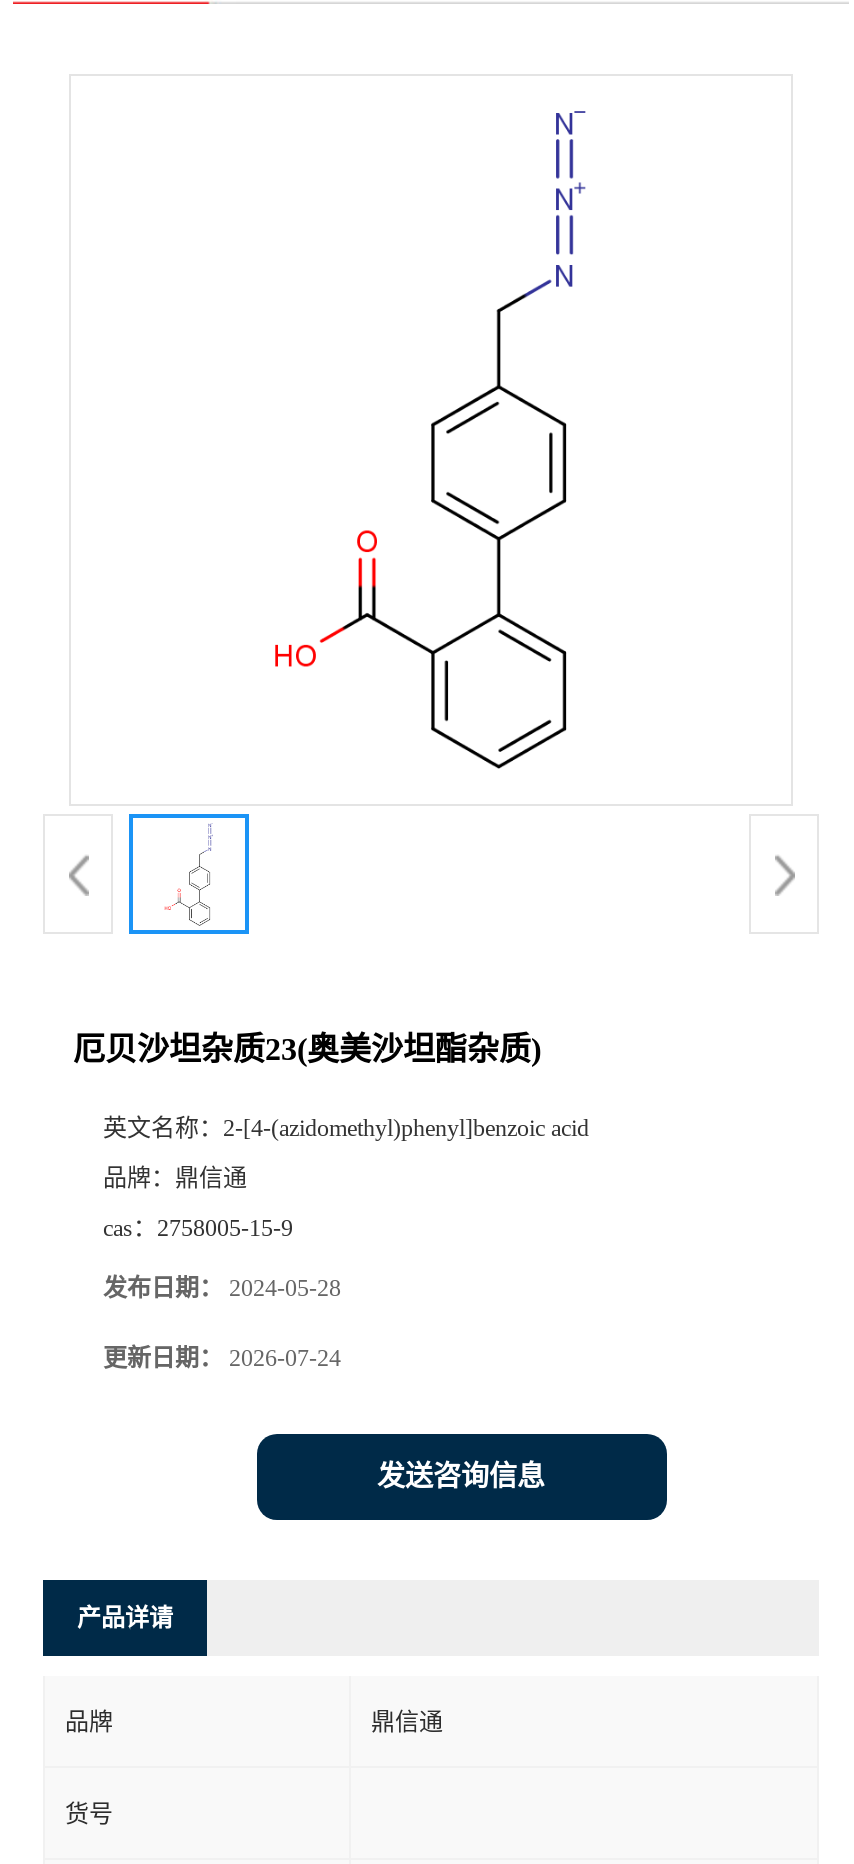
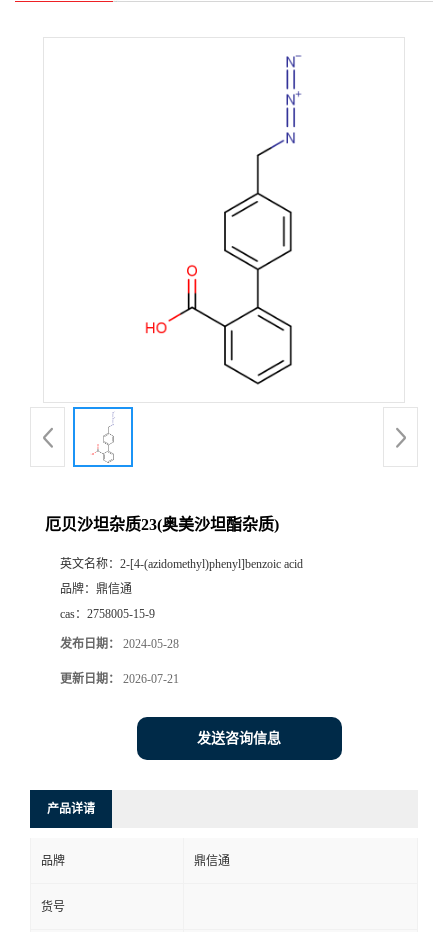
[103,1344,341,1372] 更新日期：2026-07-24 -> [60,672,179,686] 更新日期：2026-07-21

